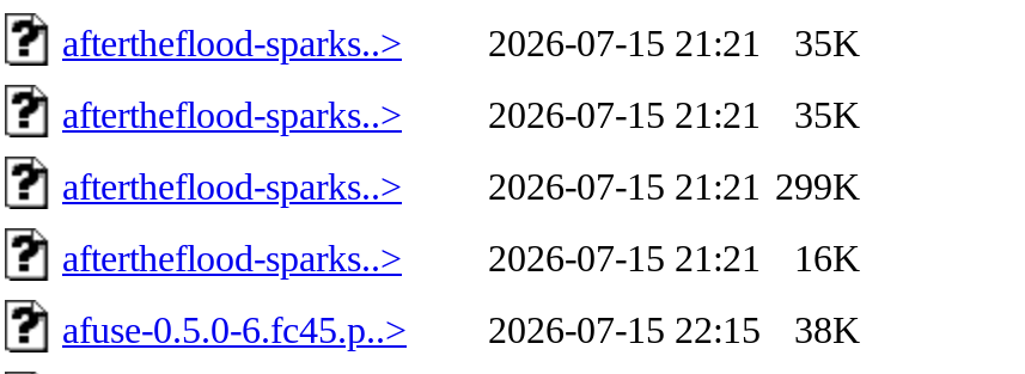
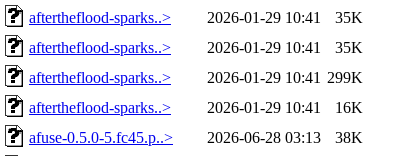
[488,22,861,63] 2026-07-15 21:21 35K -> [207,9,363,26] 2026-01-29 10:41 35K
[488,94,861,135] 2026-07-15 21:21 35K -> [207,39,363,56] 2026-01-29 10:41 35K
[488,166,861,206] 2026-07-15 21:21 299K -> [207,69,363,86] 2026-01-29 10:41 299K
[488,238,861,278] 2026-07-15 21:21 16K -> [207,99,363,116] 2026-01-29 10:41 16K
[62,309,761,350] afuse-0.5.0-6.fc45.p..> | 2026-07-15 22:15 -> [29,129,321,146] afuse-0.5.0-5.fc45.p..> | 2026-06-28 03:13

